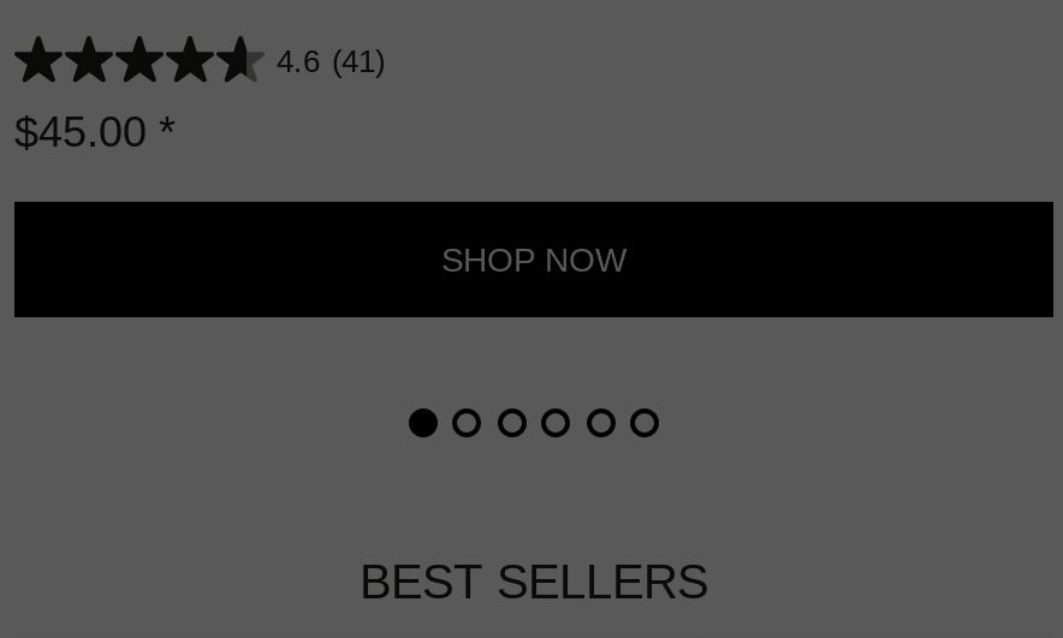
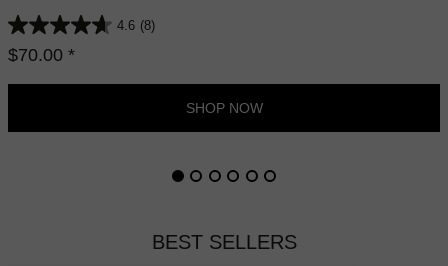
[277,43,385,79] 4.6 (41) -> [117,18,155,33] 4.6 (8)
[14,109,176,157] $45.00 * -> [8,45,75,65] $70.00 *

